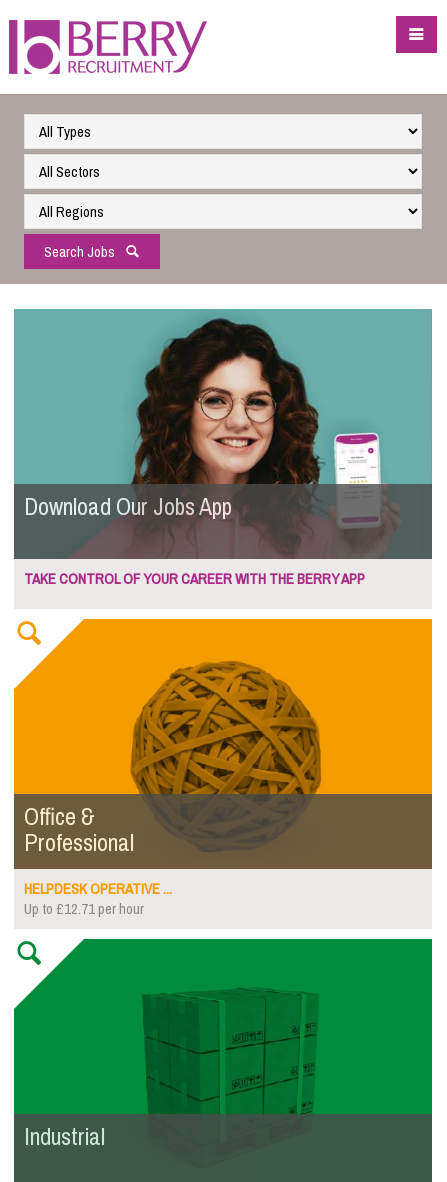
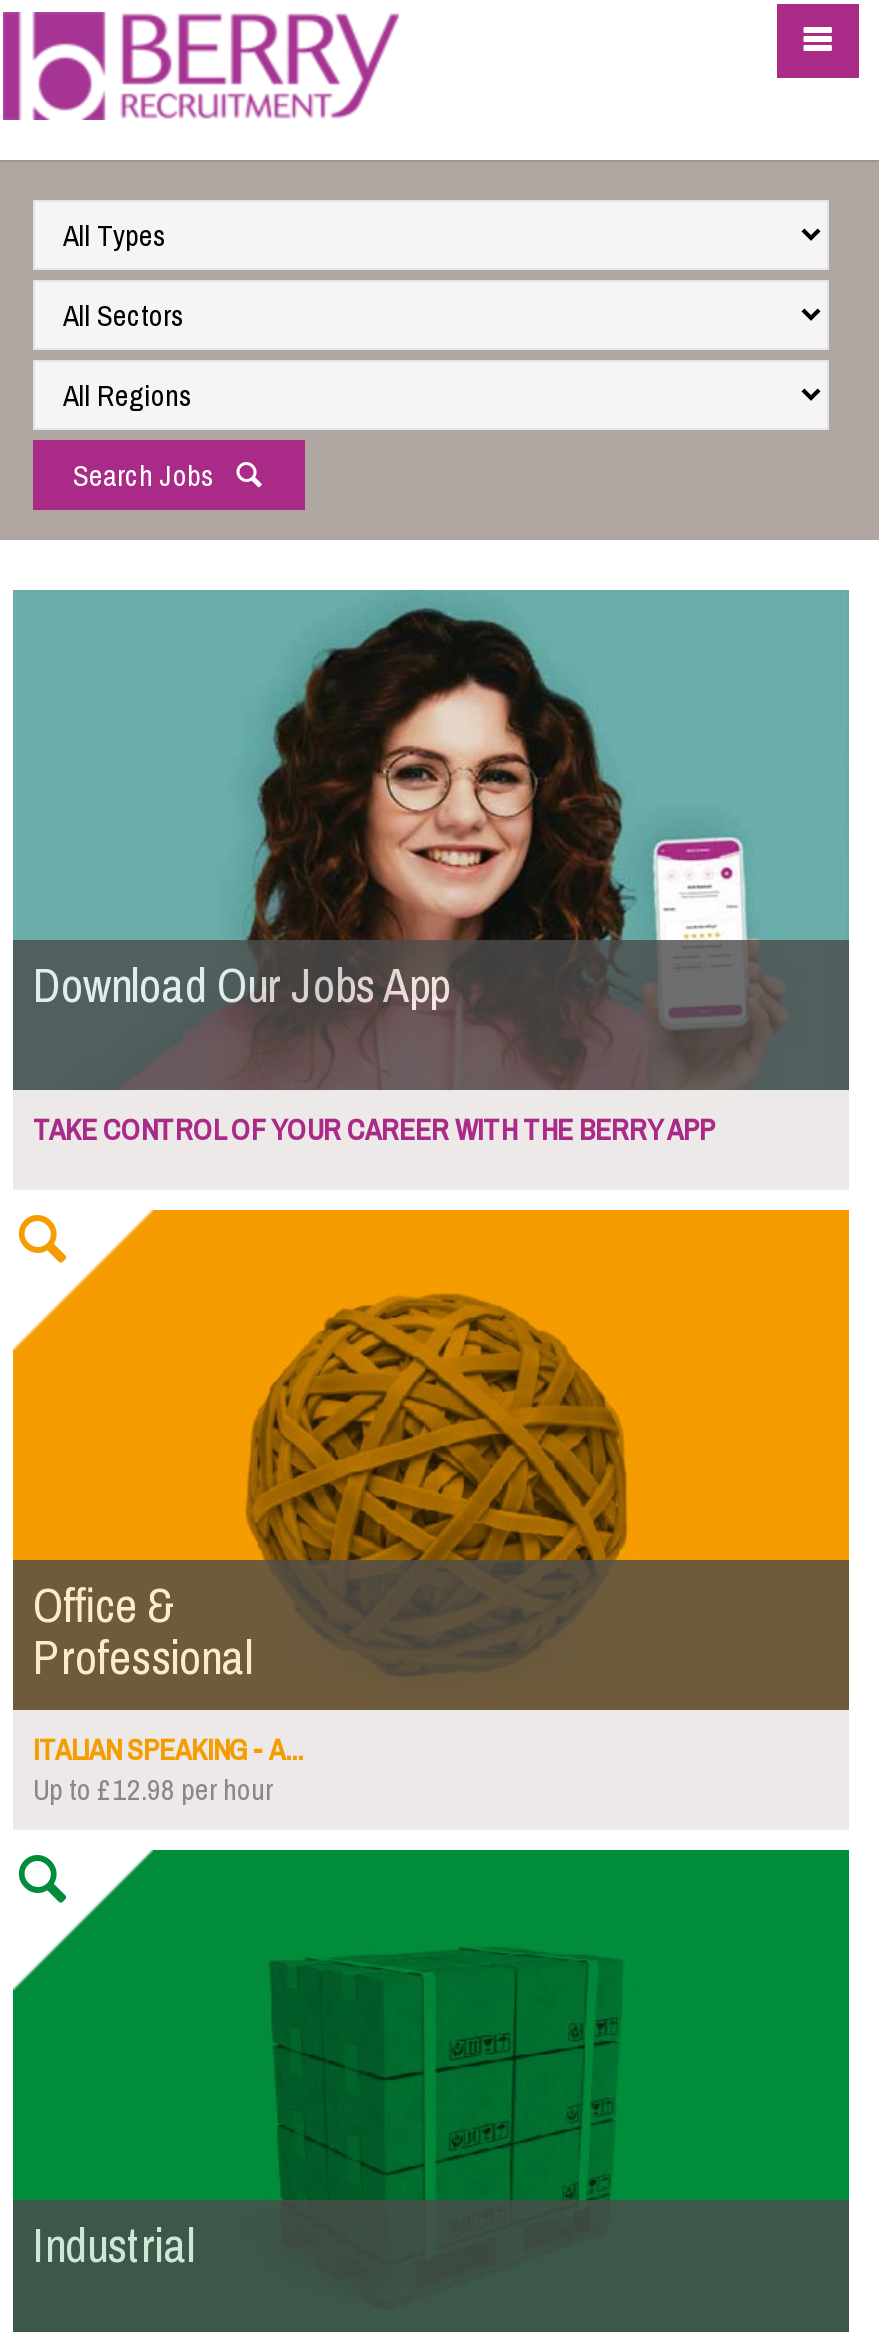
[24,875,172,923] HELPDESK OPERATIVE ... | Up to £12.71 per hour -> [33,1722,303,1818] ITALIAN SPEAKING - A... | Up to £12.98 per hour

